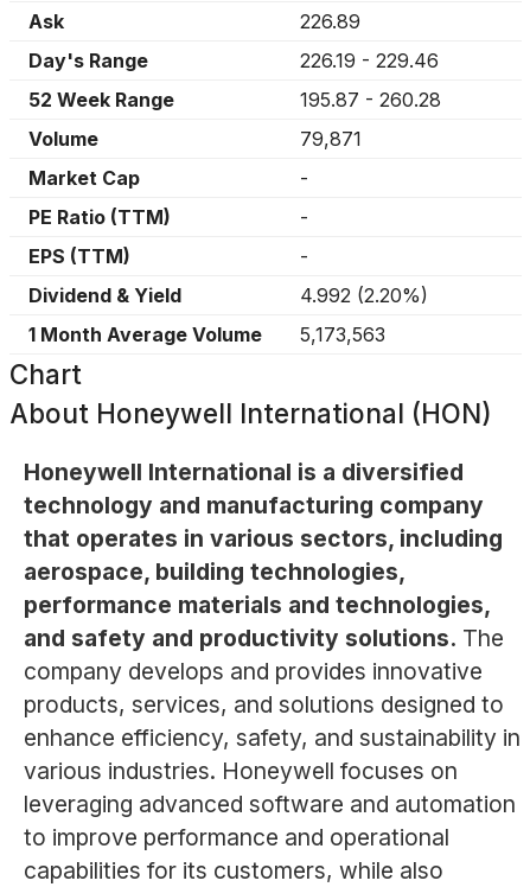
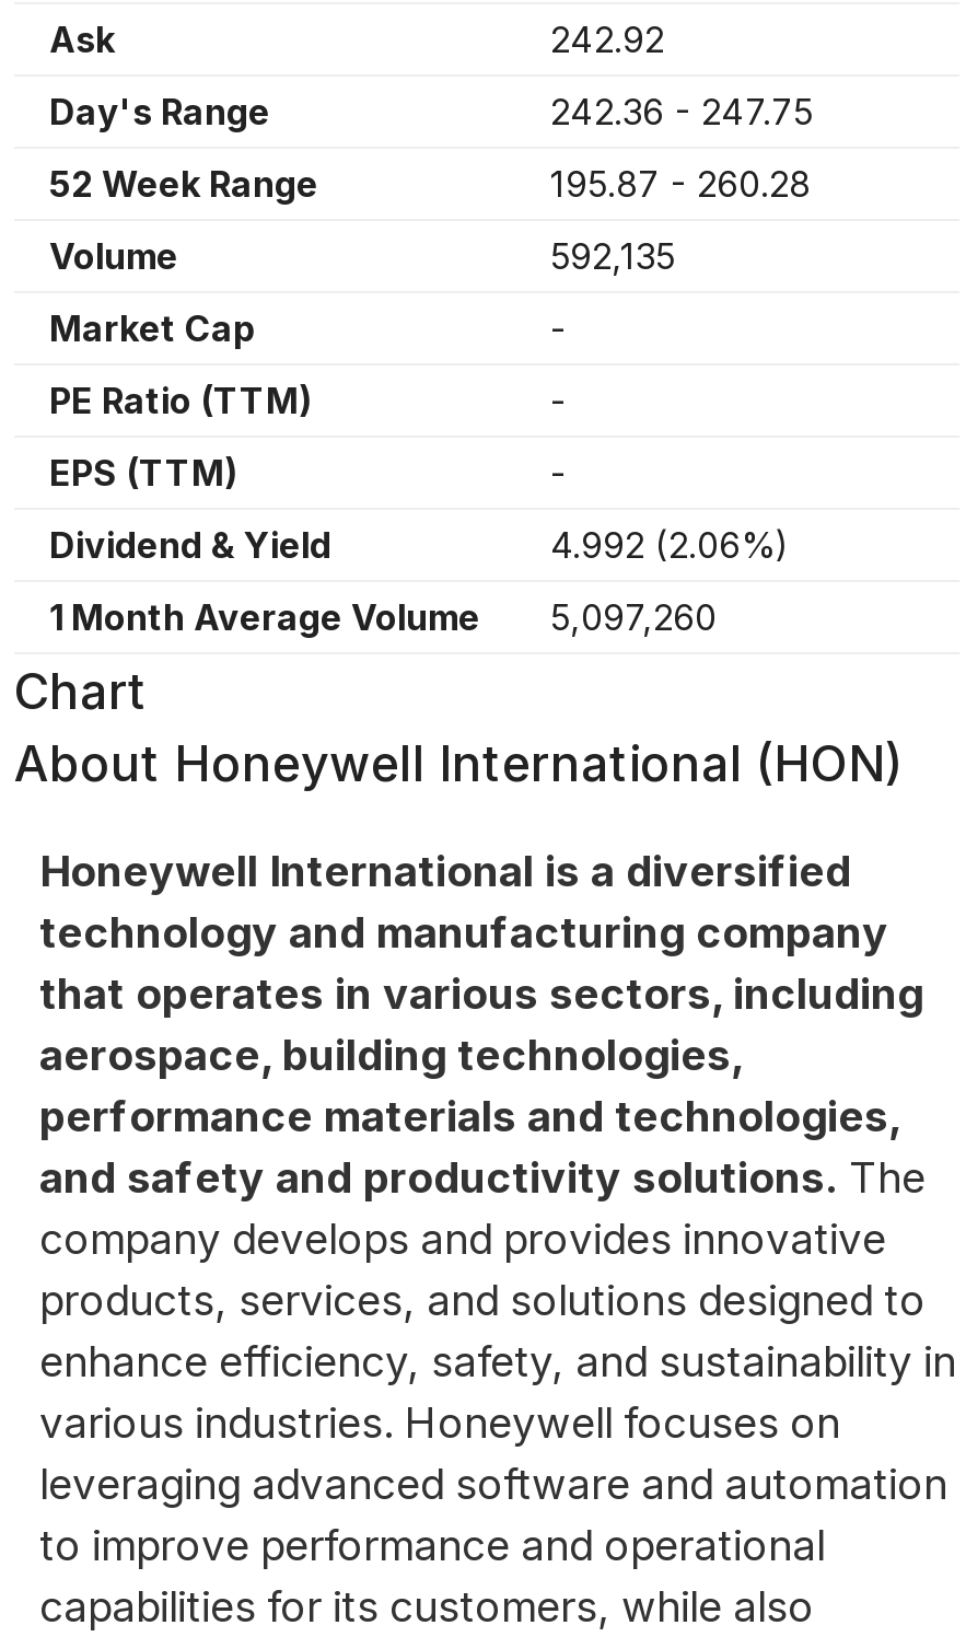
[300,9,360,33] 226.89 -> [550,18,664,61] 242.92
[300,49,439,72] 226.19 - 229.46 -> [550,90,813,133] 242.36 - 247.75
[300,127,362,151] 79,871 -> [550,234,675,278] 592,135
[300,283,428,307] 4.992 (2.20%) -> [550,523,789,567] 4.992 (2.06%)
[28,323,385,346] 1 Month Average Volume 5,173,563 -> [49,595,717,639] 1 Month Average Volume 5,097,260

